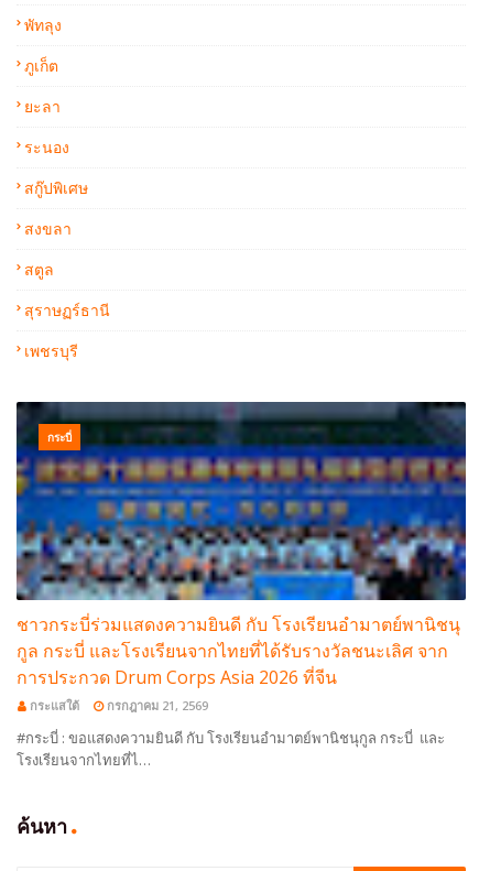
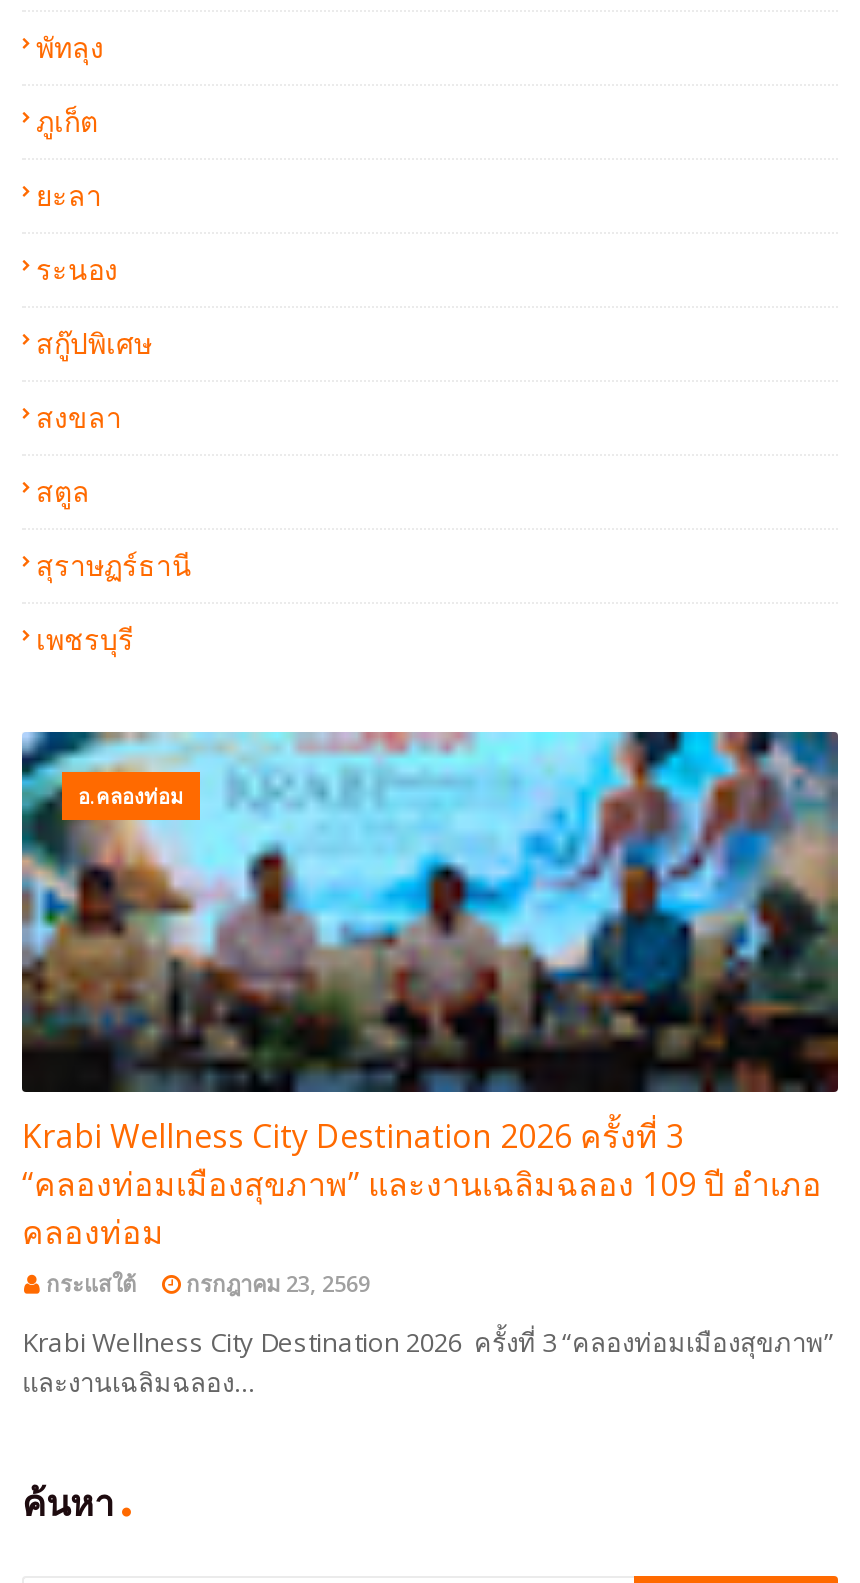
[15,401,467,601] [image] | กระบี่ -> [20,730,840,1094] [image] | อ.คลองท่อม
[17,613,460,690] ชาวกระบี่ร่วมแสดงความยินดี กับ โรงเรียนอำมาตย์พานิชนุ | กูล กระบี่ และโรงเรียนจากไทยที่ได้รับรางวัลชนะเลิศ จาก | การประกวด Drum Corps Asia 2026 ที่จีน -> [22,1115,822,1255] Krabi Wellness City Destination 2026 ครั้งที่ 3 | “คลองท่อมเมืองสุขภาพ” และงานเฉลิมฉลอง 109 ปี อำเภอ | คลองท่อม
[107,697,208,714] กรกฎาคม 21, 2569 -> [186,1269,370,1299] กรกฎาคม 23, 2569
[17,728,445,770] #กระบี่ : ขอแสดงความยินดี กับ โรงเรียนอำมาตย์พานิชนุกูล กระบี่ และ | โรงเรียนจากไทยที่ไ… -> [22,1325,834,1401] Krabi Wellness City Destination 2026 ครั้งที่ 3 “คลองท่อมเมืองสุขภาพ” | และงานเฉลิมฉลอง…

